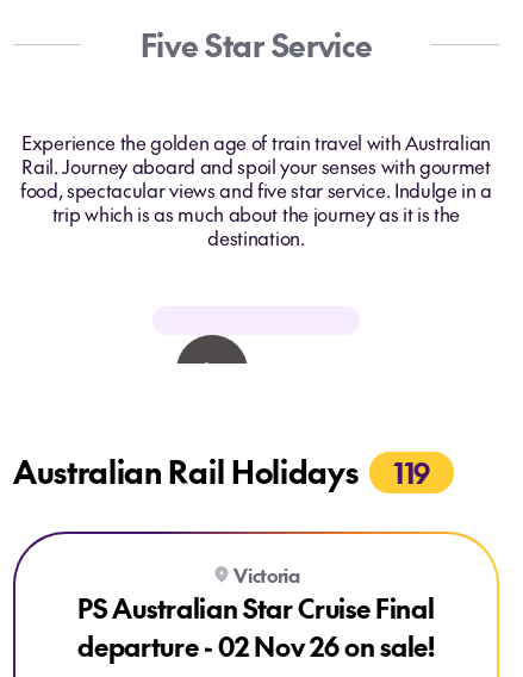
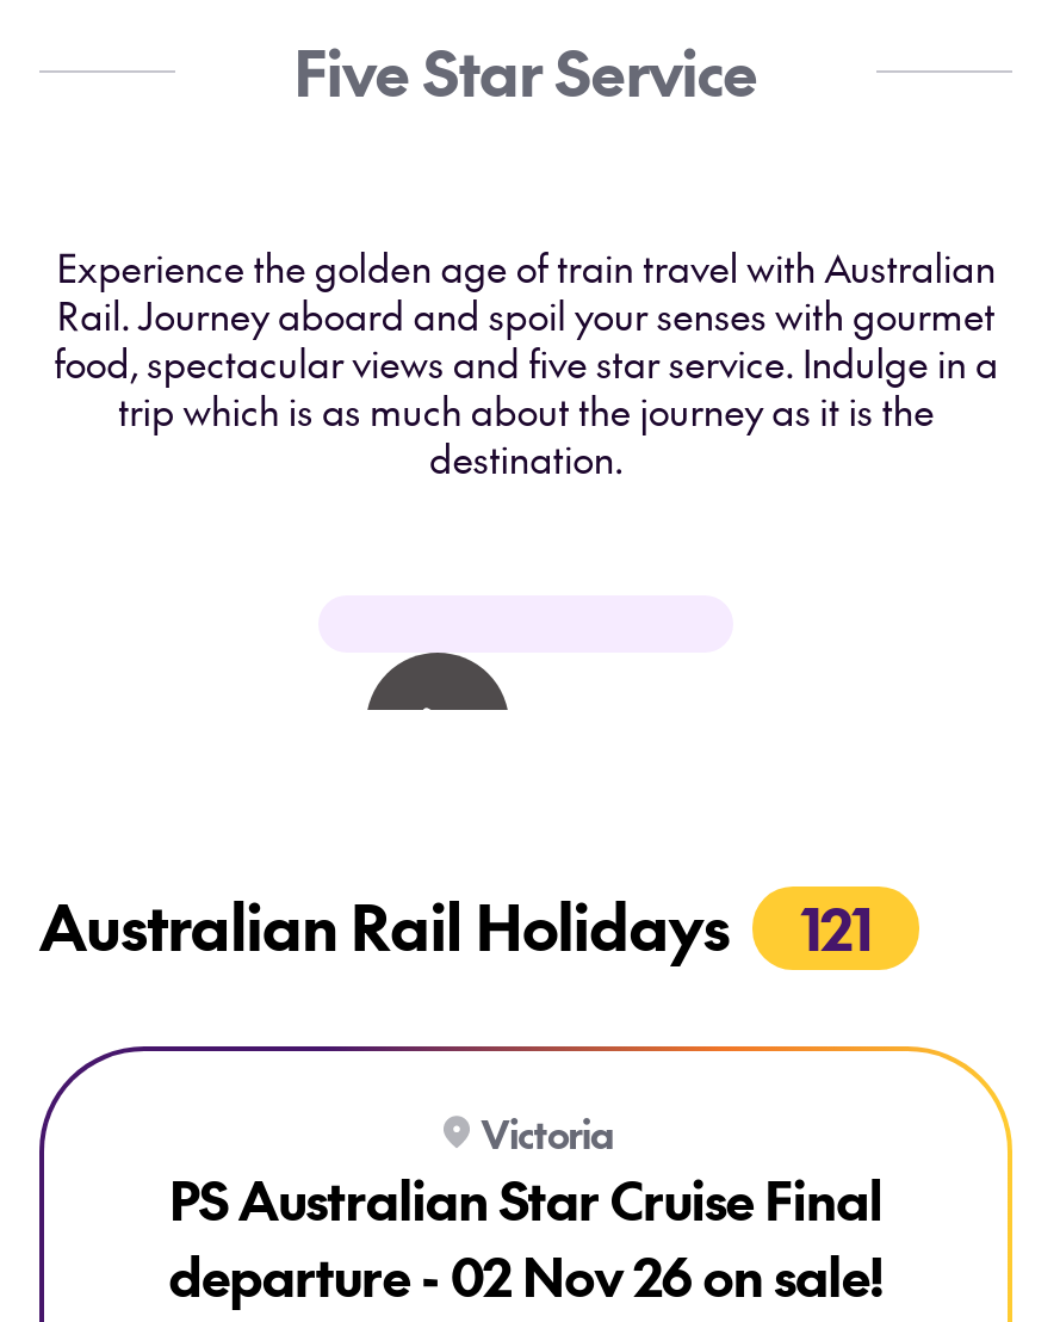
[13,449,430,492] Australian Rail Holidays 119 -> [39,882,872,968] Australian Rail Holidays 121

